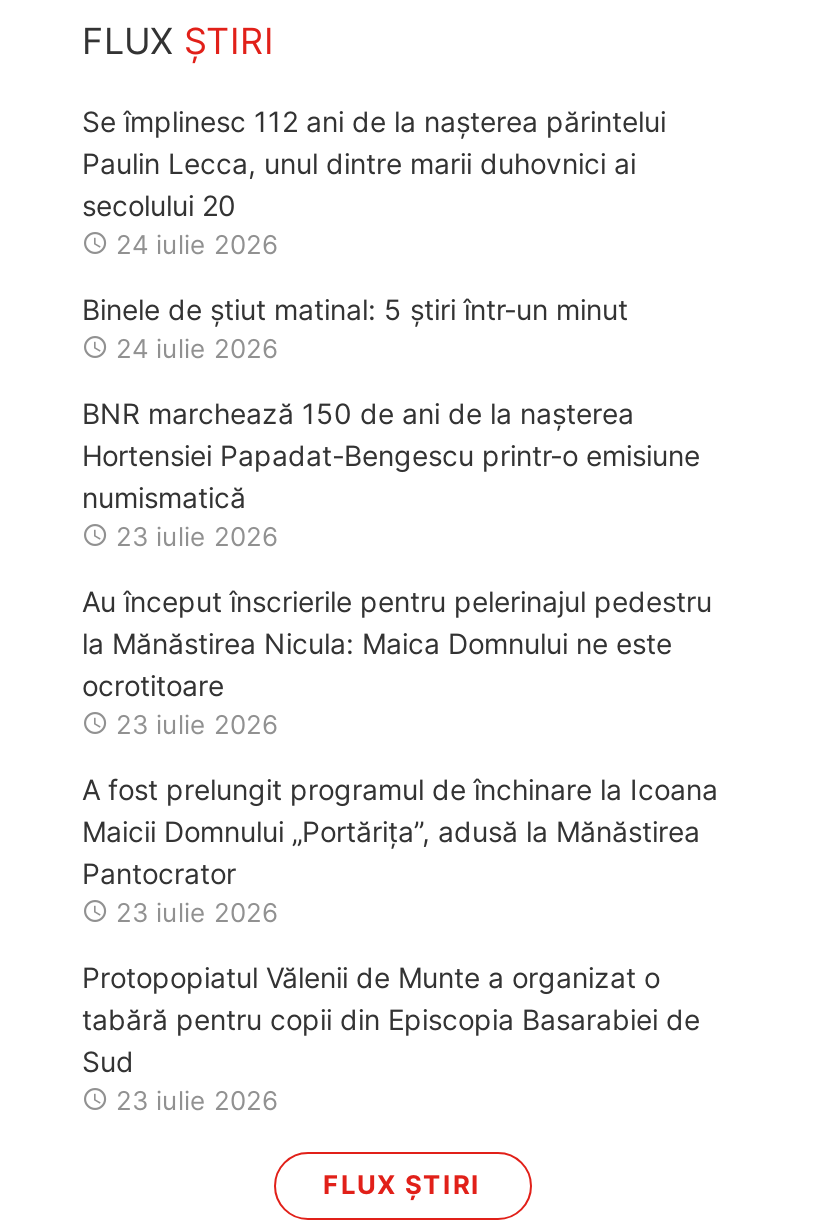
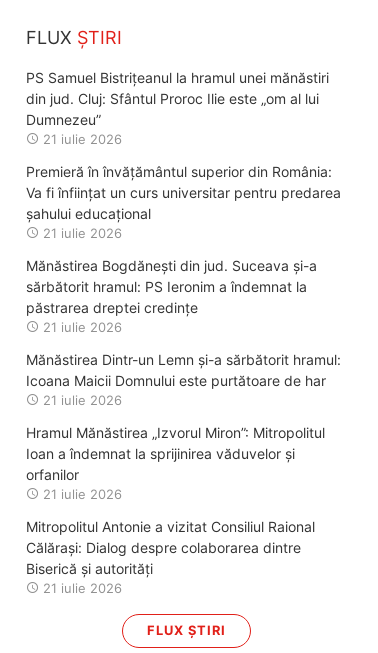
[82,104,666,260] Se împlinesc 112 ani de la nașterea părintelui | Paulin Lecca, unul dintre marii duhovnici ai | secolului 20 | 24 iulie 2026 -> [26,69,329,147] PS Samuel Bistrițeanul la hramul unei mănăstiri | din jud. Cluj: Sfântul Proroc Ilie este „om al lui | Dumnezeu” | 21 iulie 2026
[82,292,628,364] Binele de știut matinal: 5 știri într-un minut | 24 iulie 2026 -> [26,163,341,241] Premieră în învățământul superior din România: | Va fi înființat un curs universitar pentru predarea | șahului educațional | 21 iulie 2026
[82,396,700,552] BNR marchează 150 de ani de la nașterea | Hortensiei Papadat-Bengescu printr-o emisiune | numismatică | 23 iulie 2026 -> [26,257,317,335] Mănăstirea Bogdănești din jud. Suceava și-a | sărbătorit hramul: PS Ieronim a îndemnat la | păstrarea dreptei credințe | 21 iulie 2026
[82,584,712,740] Au început înscrierile pentru pelerinajul pedestru | la Mănăstirea Nicula: Maica Domnului ne este | ocrotitoare | 23 iulie 2026 -> [26,351,341,408] Mănăstirea Dintr-un Lemn și-a sărbătorit hramul: | Icoana Maicii Domnului este purtătoare de har | 21 iulie 2026
[82,772,718,928] A fost prelungit programul de închinare la Icoana | Maicii Domnului „Portărița”, adusă la Mănăstirea | Pantocrator | 23 iulie 2026 -> [26,424,325,502] Hramul Mănăstirea „Izvorul Miron”: Mitropolitul | Ioan a îndemnat la sprijinirea văduvelor și | orfanilor | 21 iulie 2026
[82,960,700,1116] Protopopiatul Vălenii de Munte a organizat o | tabără pentru copii din Episcopia Basarabiei de | Sud | 23 iulie 2026 -> [26,518,315,596] Mitropolitul Antonie a vizitat Consiliul Raional | Călărași: Dialog despre colaborarea dintre | Biserică și autorități | 21 iulie 2026

